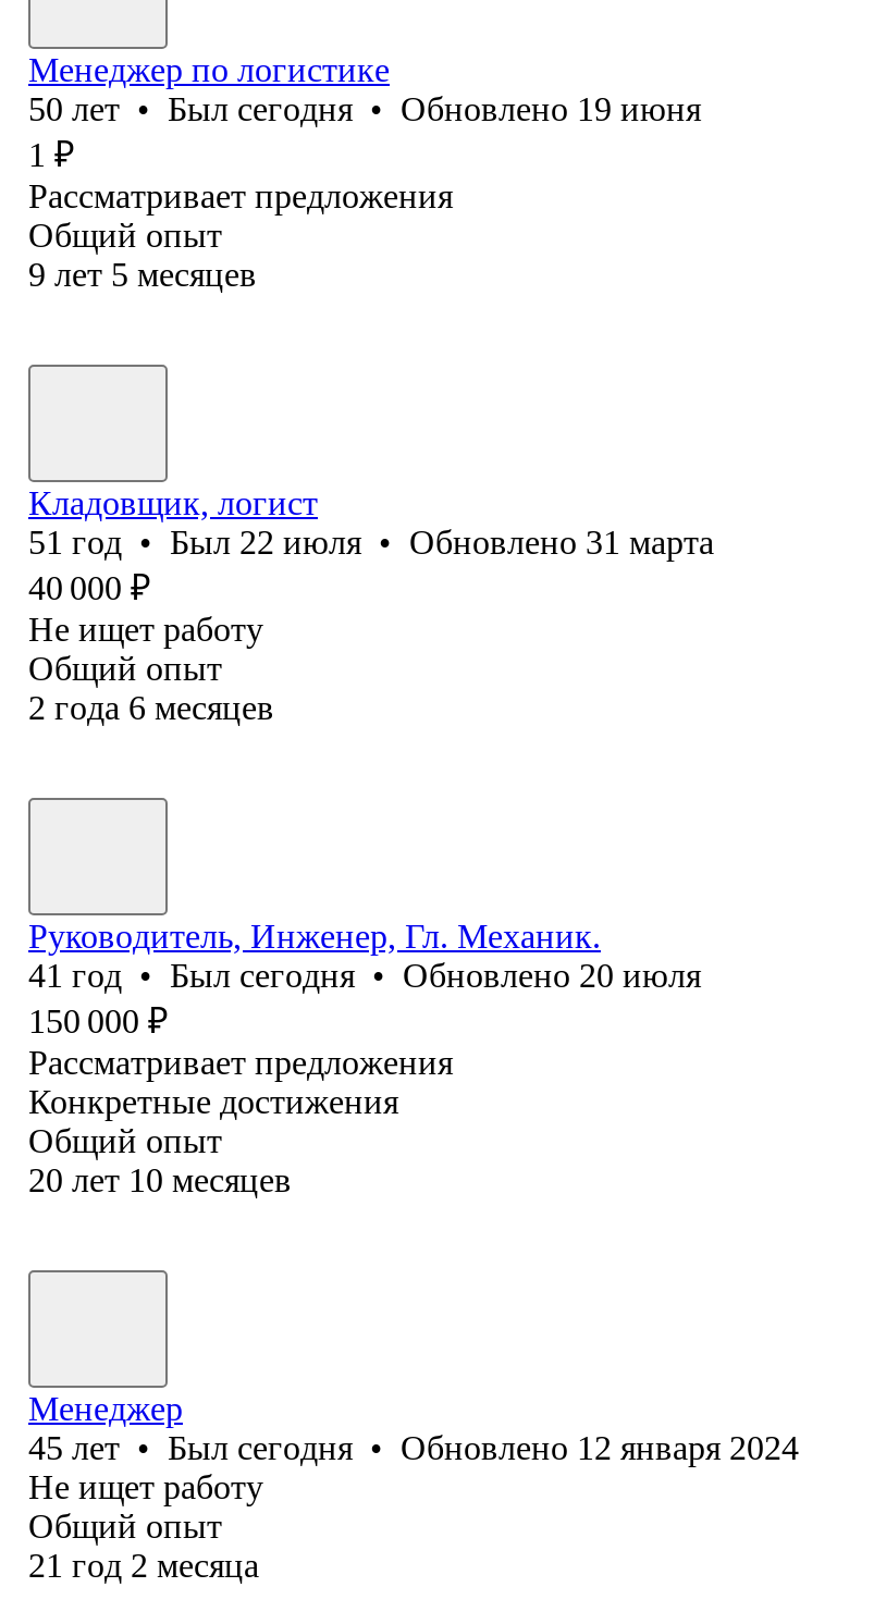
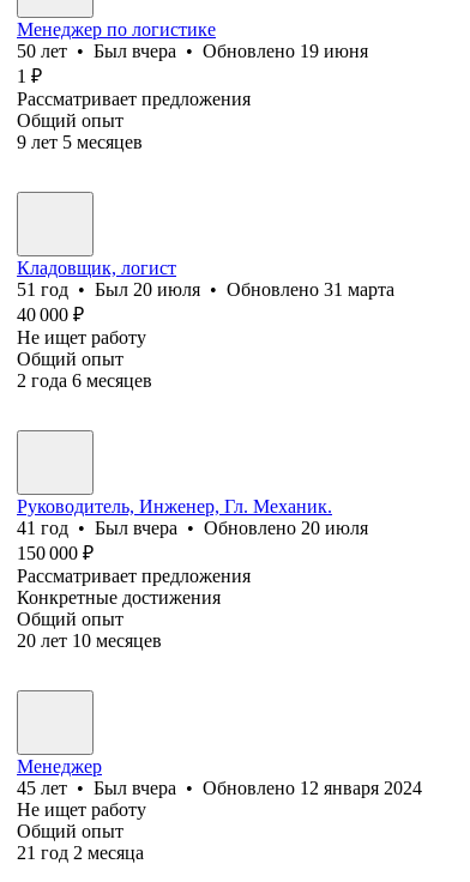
[28,90,701,127] 50 лет • Был сегодня • Обновлено 19 июня -> [17,41,368,61] 50 лет • Был вчера • Обновлено 19 июня
[28,523,714,560] 51 год • Был 22 июля • Обновлено 31 марта -> [17,279,394,299] 51 год • Был 20 июля • Обновлено 31 марта
[28,957,701,994] 41 год • Был сегодня • Обновлено 20 июля -> [17,518,368,538] 41 год • Был вчера • Обновлено 20 июля
[28,1429,799,1466] 45 лет • Был сегодня • Обновлено 12 января 2024 -> [17,778,422,798] 45 лет • Был вчера • Обновлено 12 января 2024

